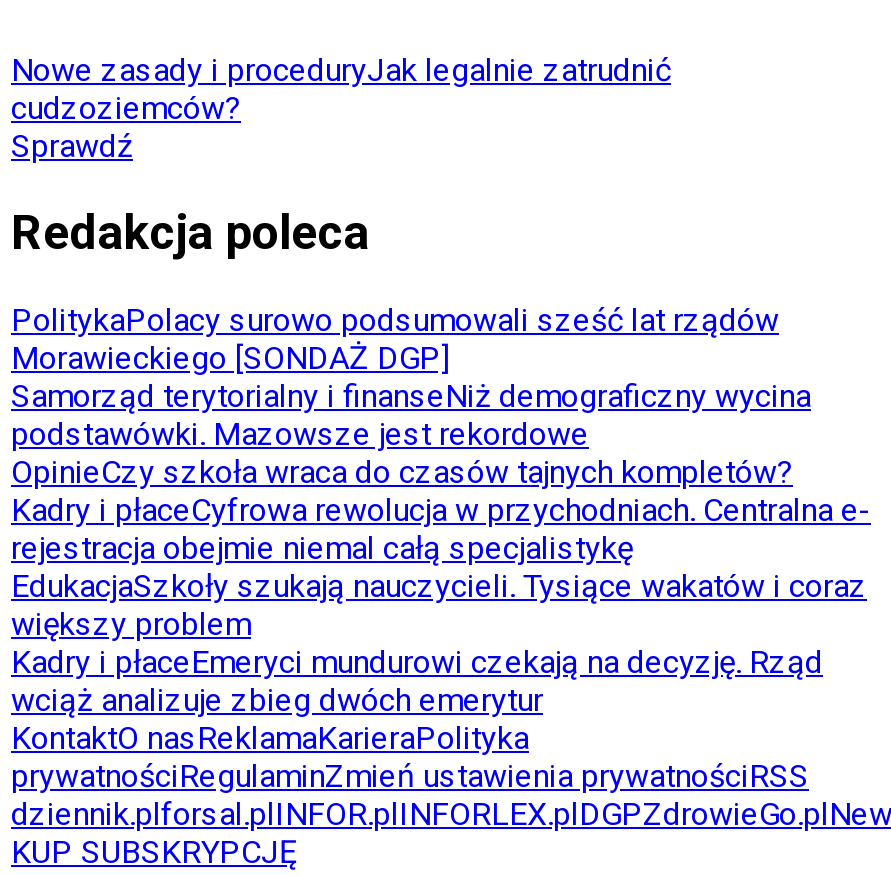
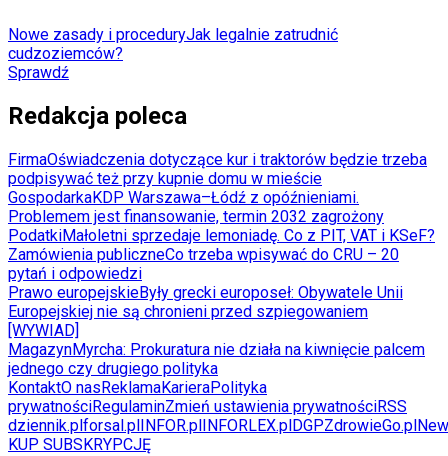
[11,300,871,718] PolitykaPolacy surowo podsumowali sześć lat rządów | Morawieckiego [SONDAŻ DGP] | Samorząd terytorialny i finanseNiż demograficzny wycina | podstawówki. Mazowsze jest rekordowe | OpinieCzy szkoła wraca do czasów tajnych kompletów? | Kadry i płaceCyfrowa rewolucja w przychodniach. Centralna e- | rejestracja obejmie niemal całą specjalistykę | EdukacjaSzkoły szukają nauczycieli. Tysiące wakatów i coraz | większy problem | Kadry i płaceEmeryci mundurowi czekają na decyzję. Rząd | wciąż analizuje zbieg dwóch emerytur -> [8,149,435,377] FirmaOświadczenia dotyczące kur i traktorów będzie trzeba | podpisywać też przy kupnie domu w mieście | GospodarkaKDP Warszawa–Łódź z opóźnieniami. | Problemem jest finansowanie, termin 2032 zagrożony | PodatkiMałoletni sprzedaje lemoniadę. Co z PIT, VAT i KSeF? | Zamówienia publiczneCo trzeba wpisywać do CRU – 20 | pytań i odpowiedzi | Prawo europejskieByły grecki europoseł: Obywatele Unii | Europejskiej nie są chronieni przed szpiegowaniem | [WYWIAD] | MagazynMyrcha: Prokuratura nie działa na kiwnięcie palcem | jednego czy drugiego polityka

